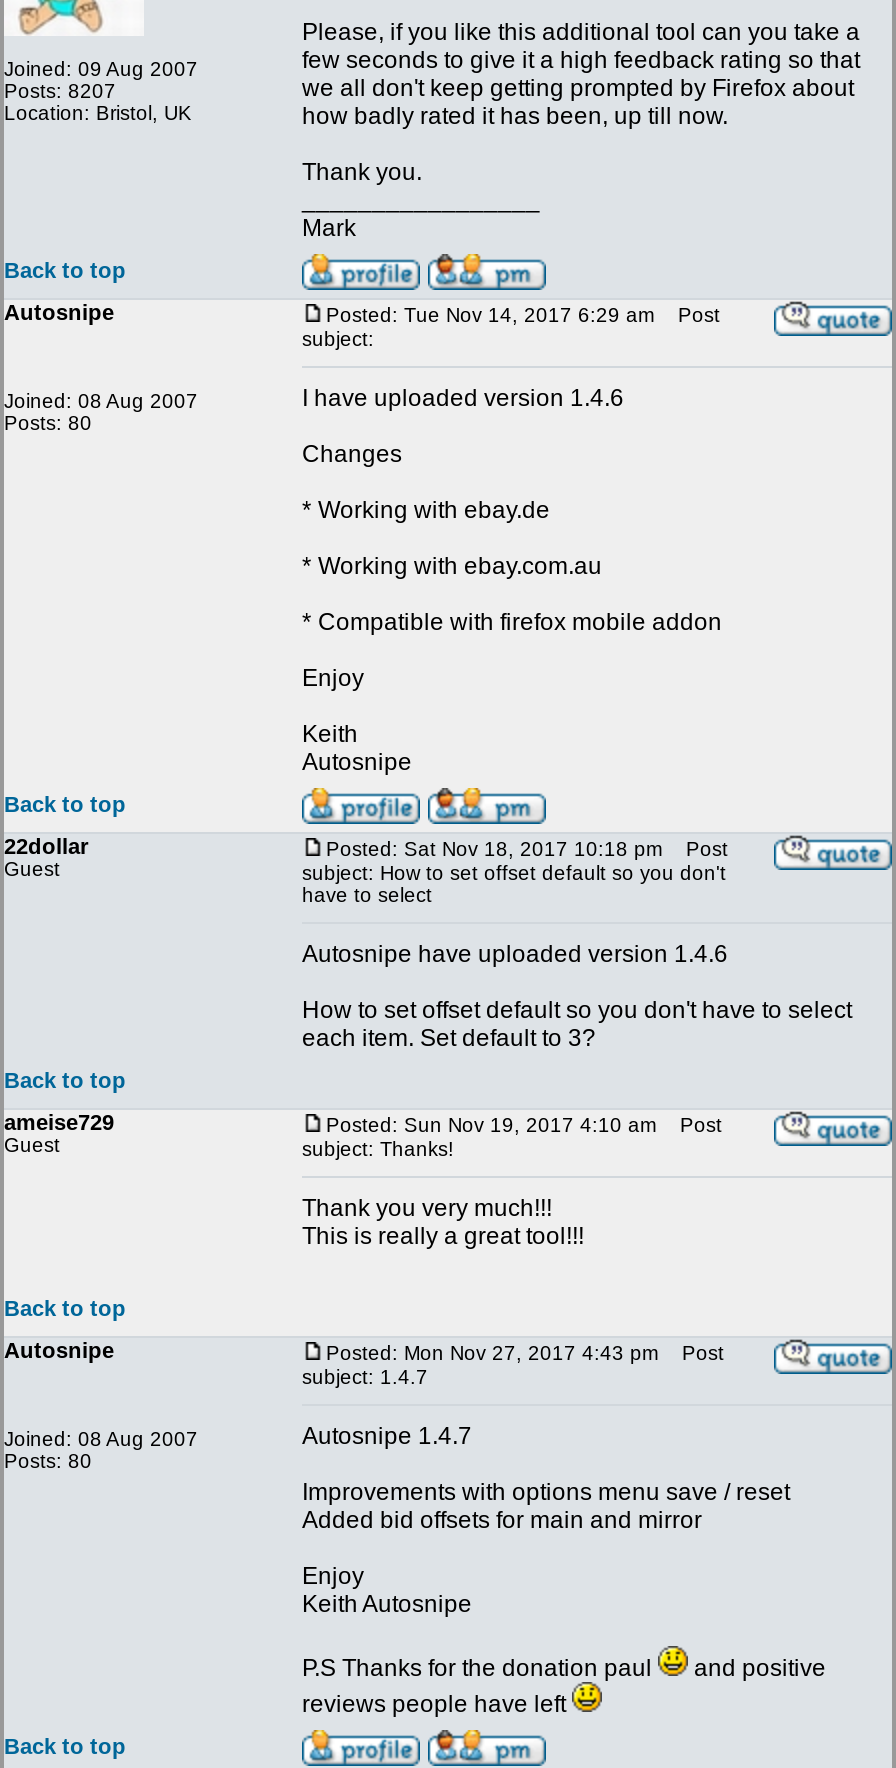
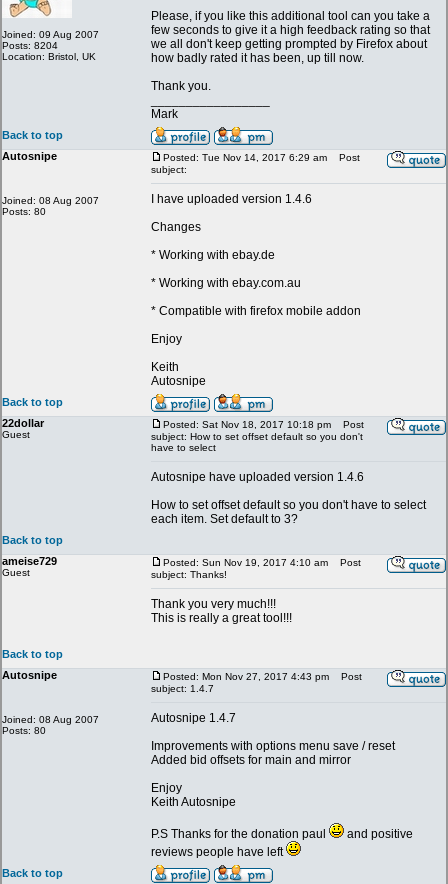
[4,80,116,102] Posts: 8207 -> [2,40,58,51] Posts: 8204

